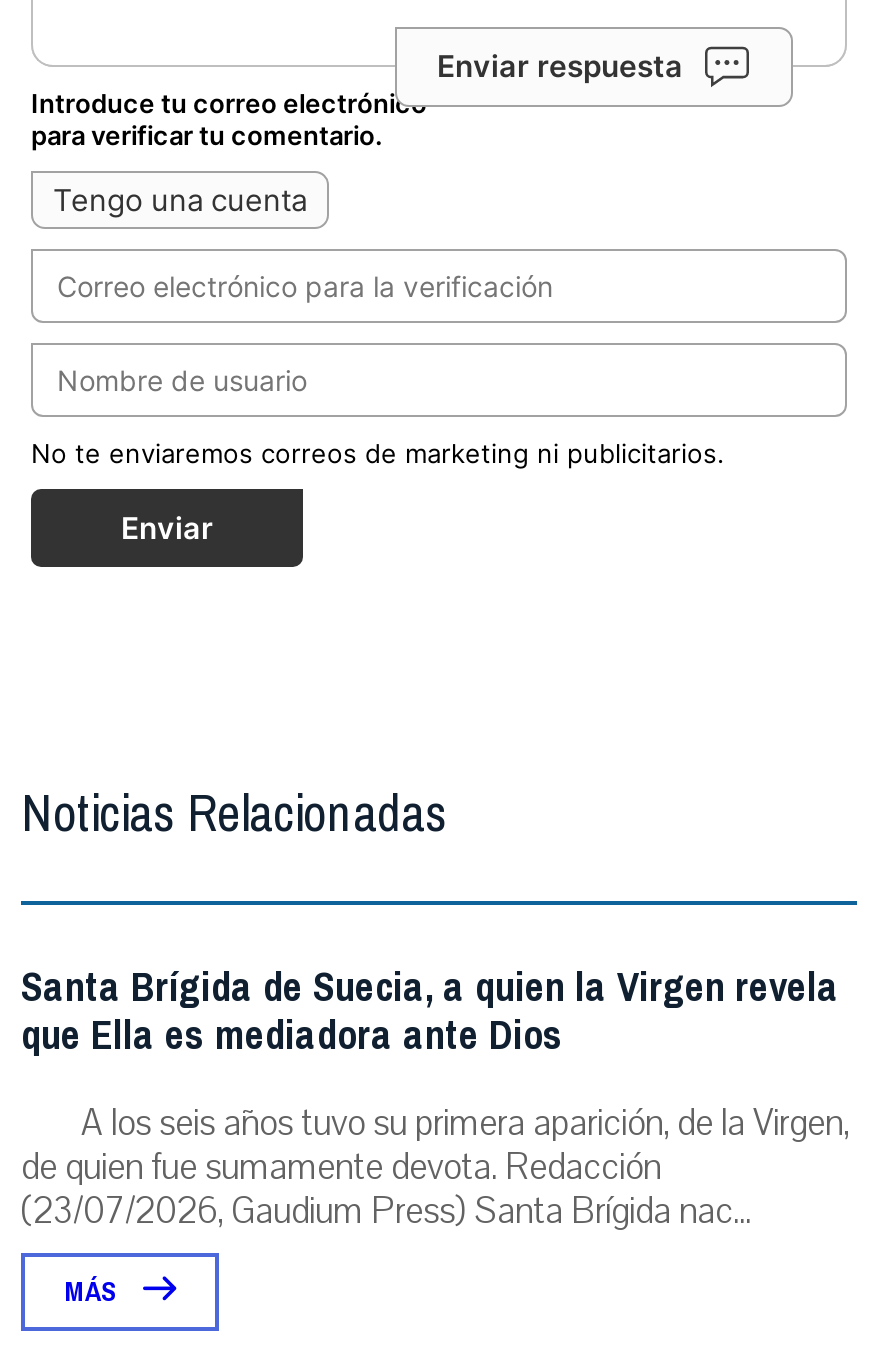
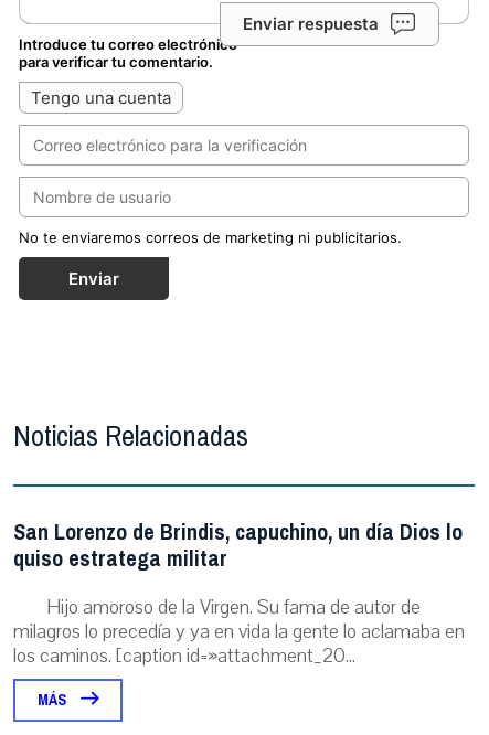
[21,952,849,1236] Santa Brígida de Suecia, a quien la Virgen revela | que Ella es mediadora ante Dios | A los seis años tuvo su primera aparición, de la Virgen, | de quien fue sumamente devota. Redacción | (23/07/2026, Gaudium Press) Santa Brígida nac... -> [13,513,465,669] San Lorenzo de Brindis, capuchino, un día Dios lo | quiso estratega militar | Hijo amoroso de la Virgen. Su fama de autor de | milagros lo precedía y ya en vida la gente lo aclamaba en | los caminos. [caption id=»attachment_20...

